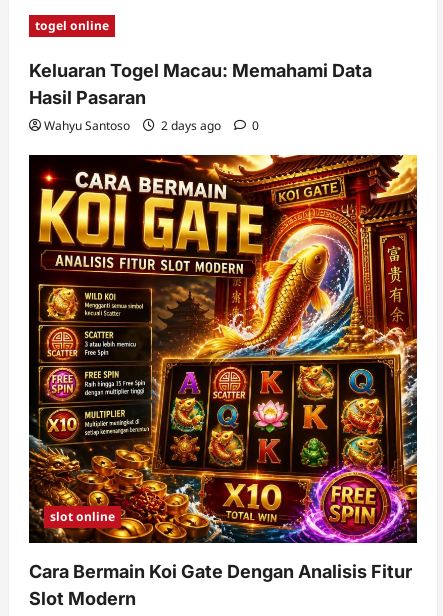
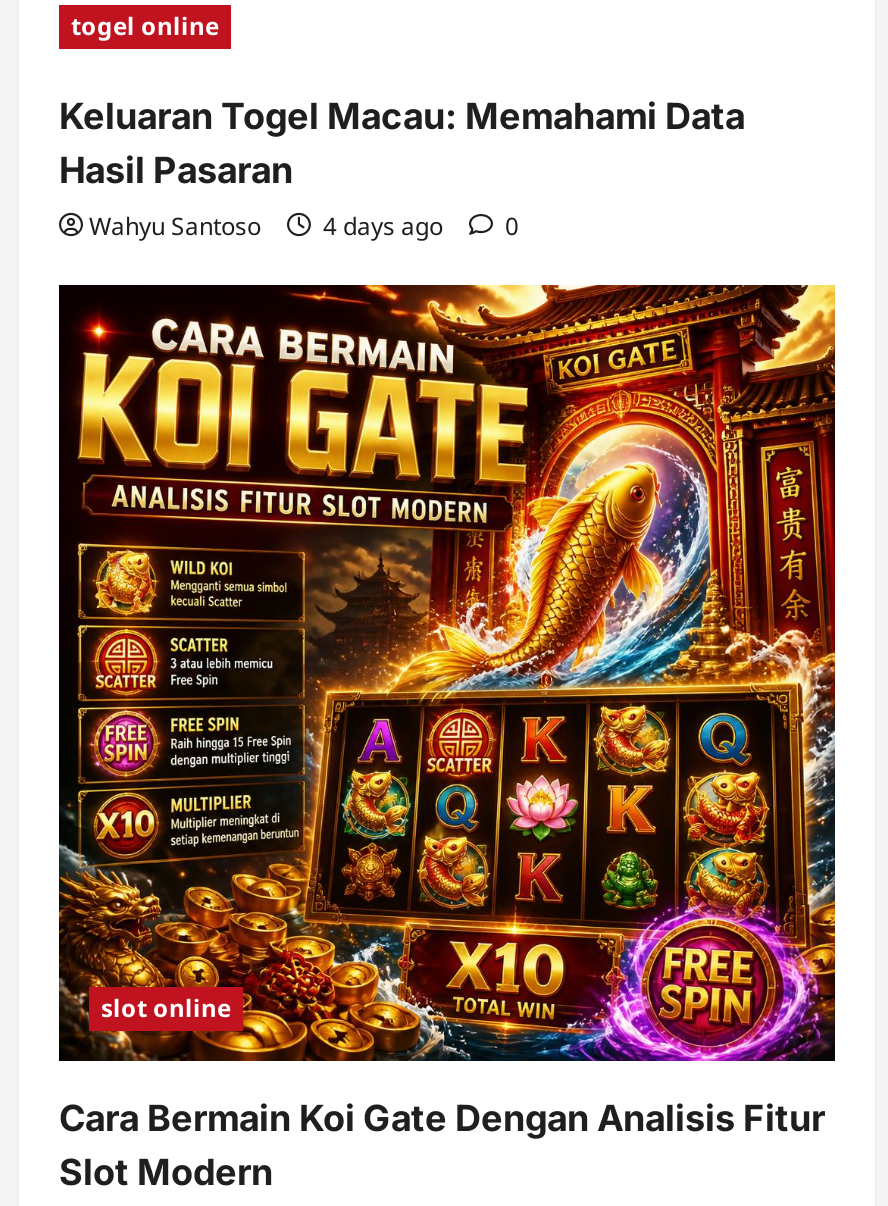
[44,117,259,134] Wahyu Santoso 2 days ago 0 -> [89,210,519,244] Wahyu Santoso 4 days ago 0

